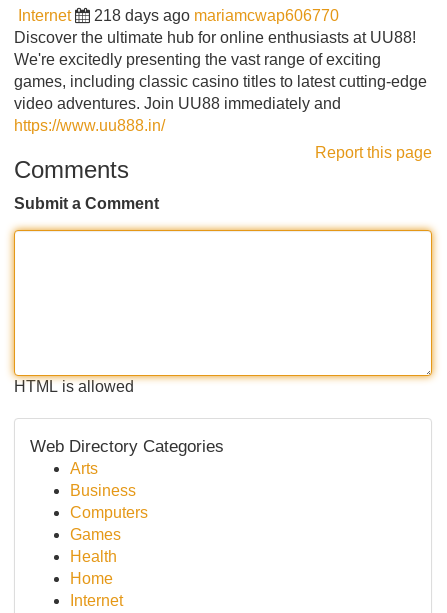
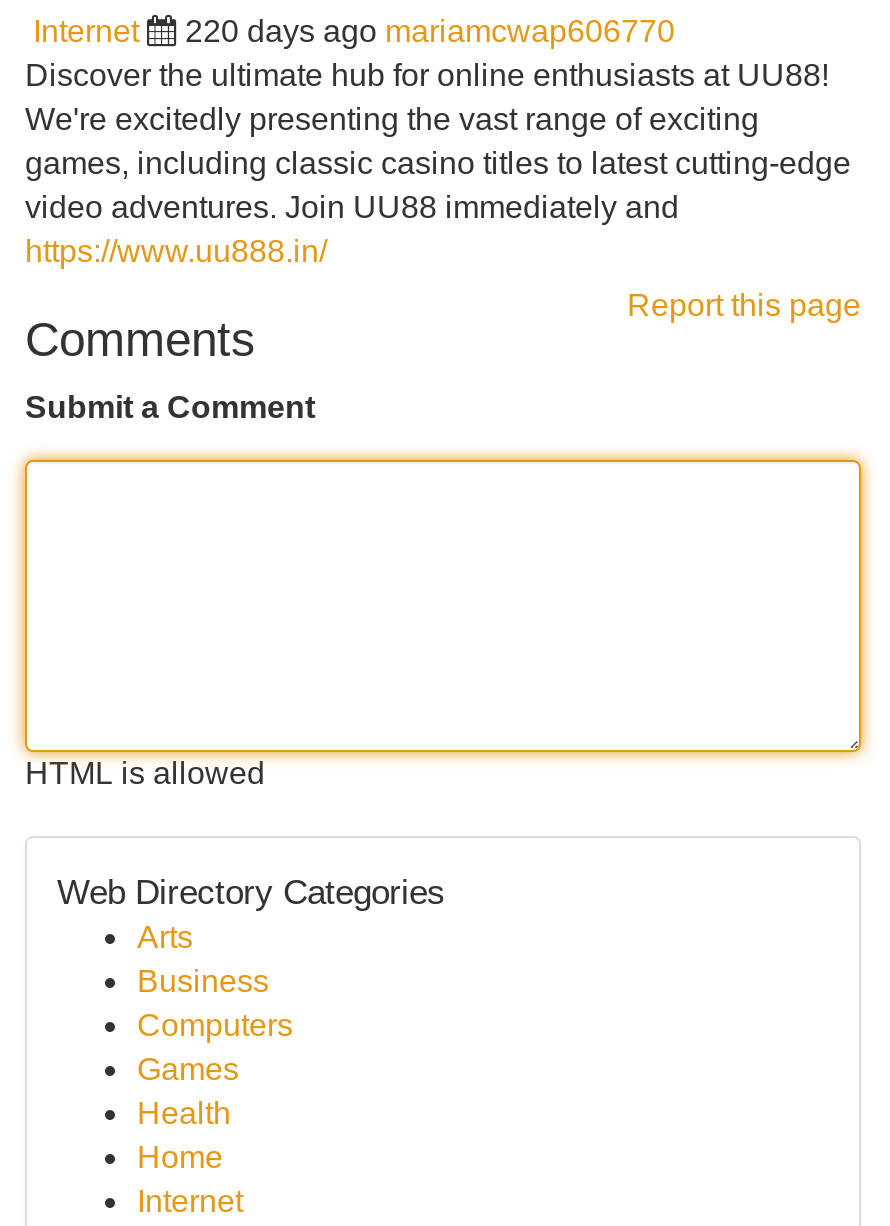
[94,7,339,24] 218 days ago mariamcwap606770 -> [185,14,675,48] 220 days ago mariamcwap606770

